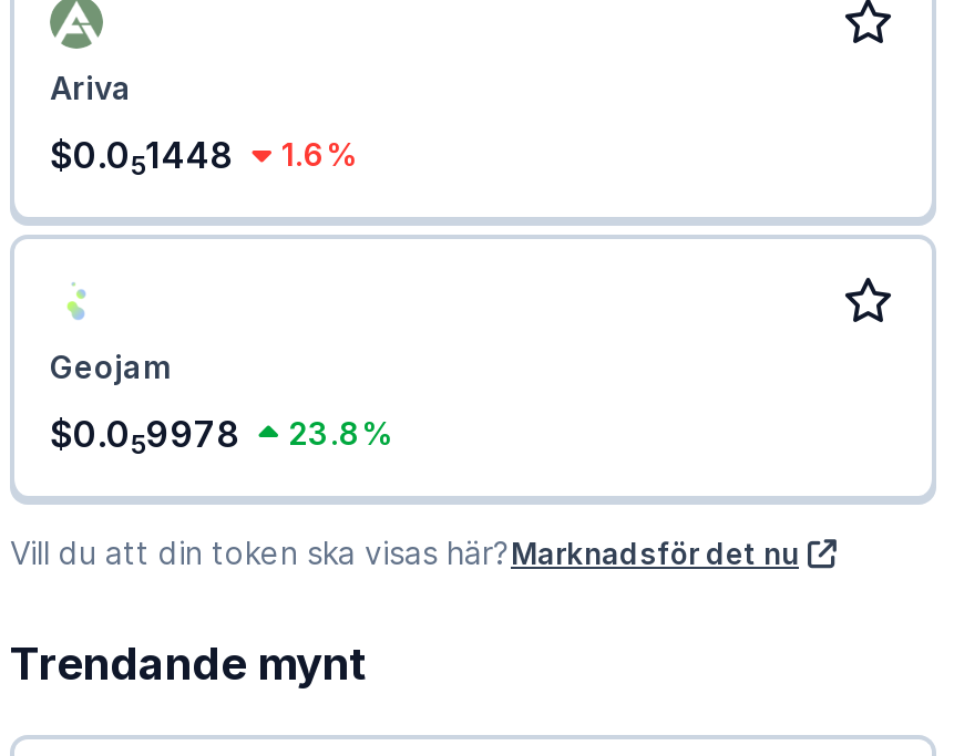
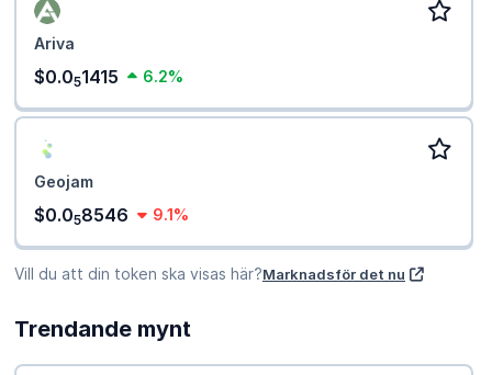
[50,133,234,182] $0.051448 -> [34,66,119,90] $0.051415
[281,135,357,173] 1.6% -> [142,67,183,86] 6.2%
[50,412,240,461] $0.059978 -> [34,204,128,228] $0.058546
[288,414,392,452] 23.8% -> [152,205,188,224] 9.1%

